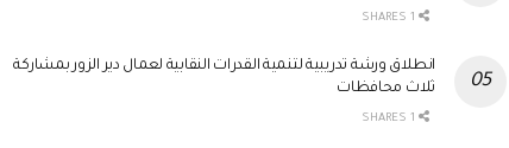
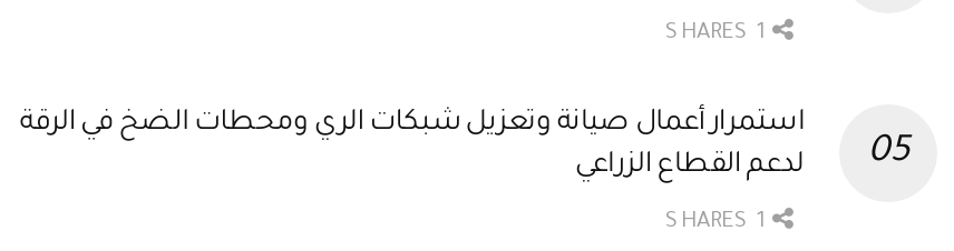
[14,58,435,97] انطلاق ورشة تدريبية لتنمية القدرات النقابية لعمال دير الزور بمشاركة | ثلاث محافظات -> [19,108,804,182] استمرار أعمال صيانة وتعزيل شبكات الري ومحطات الضخ في الرقة | لدعم القطاع الزراعي

